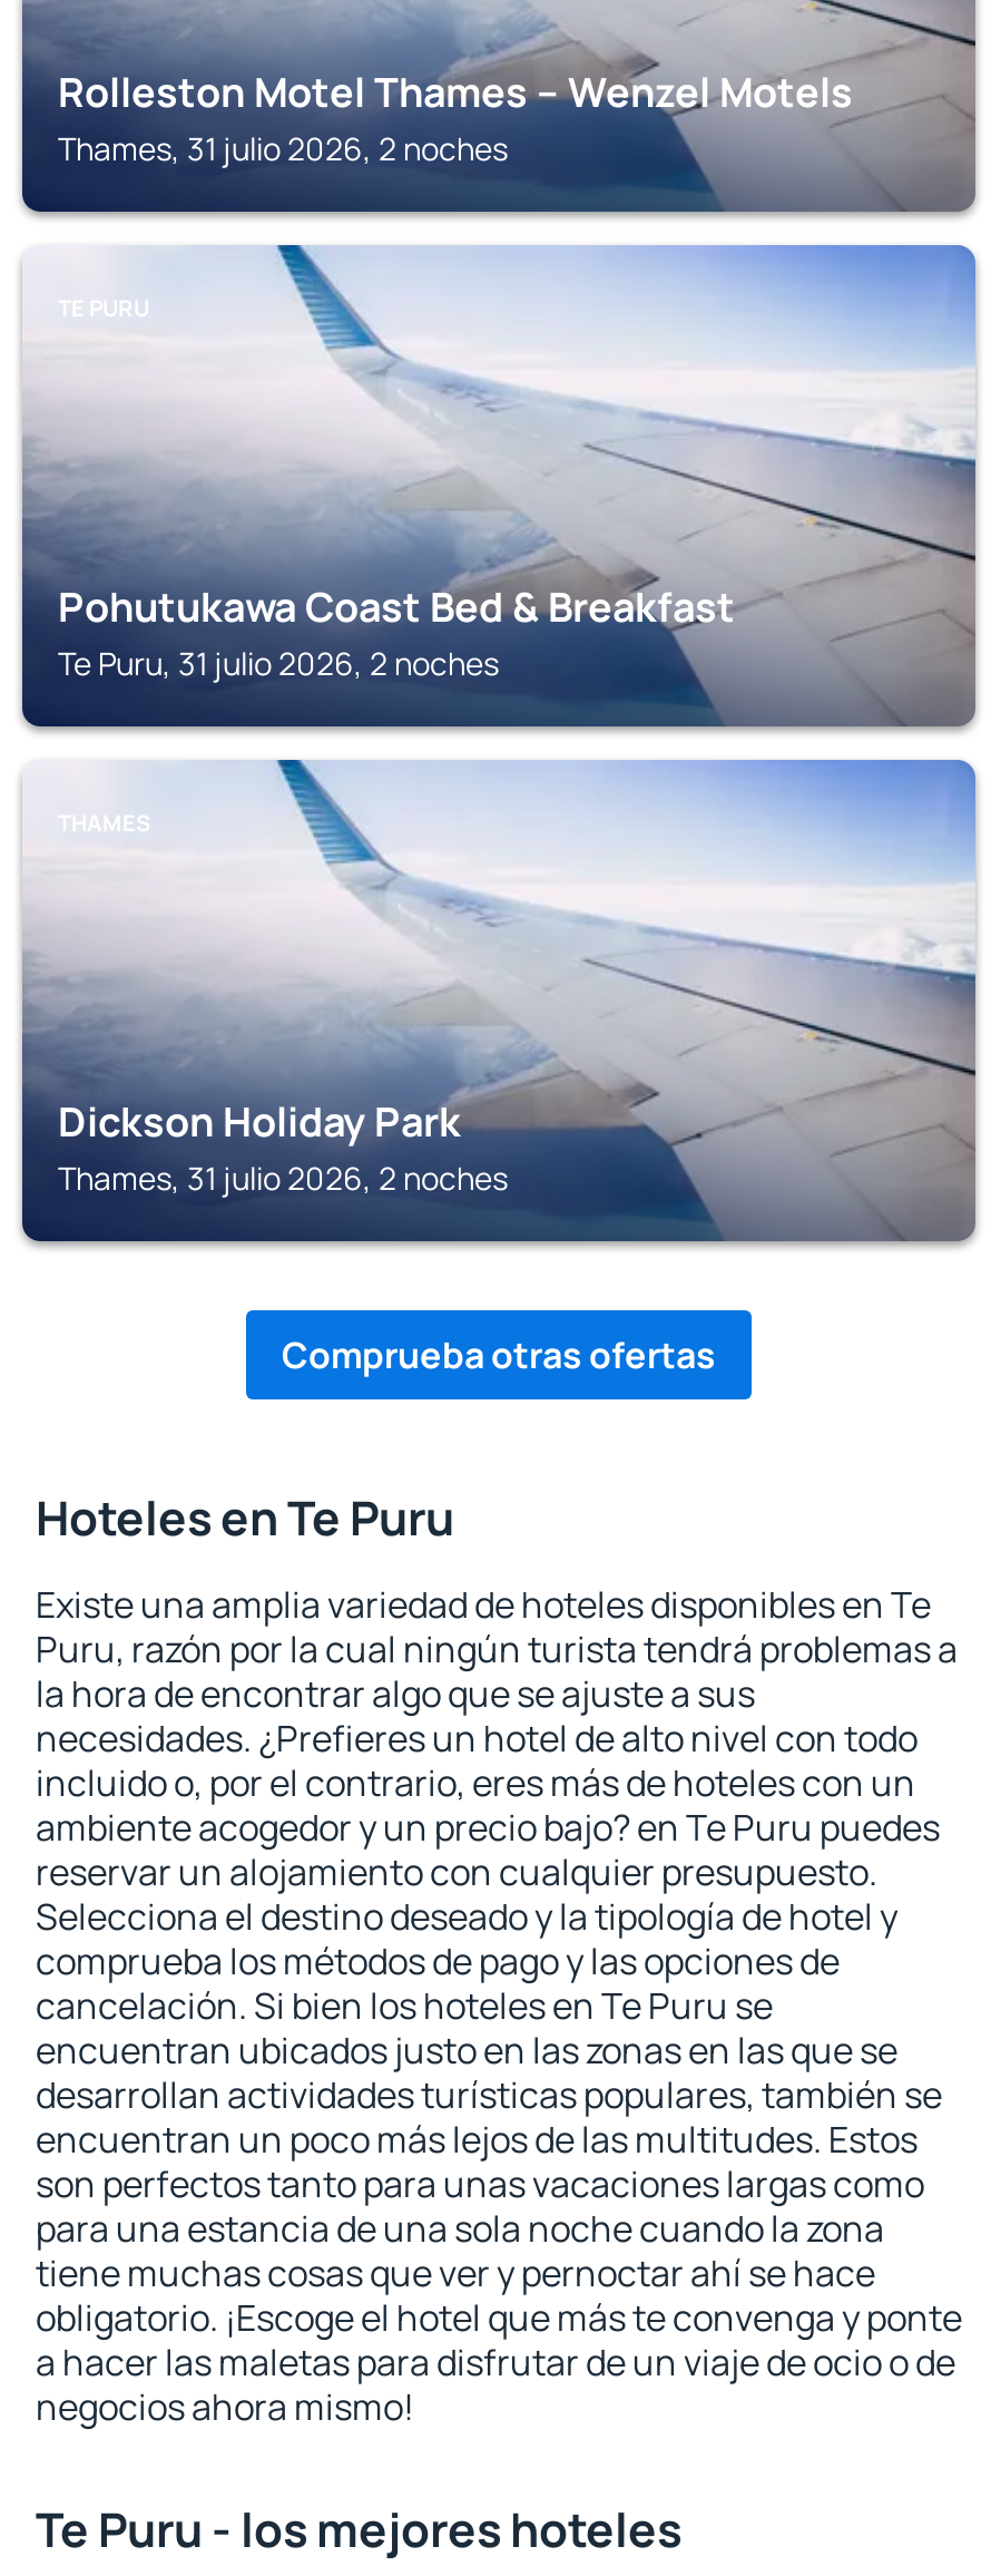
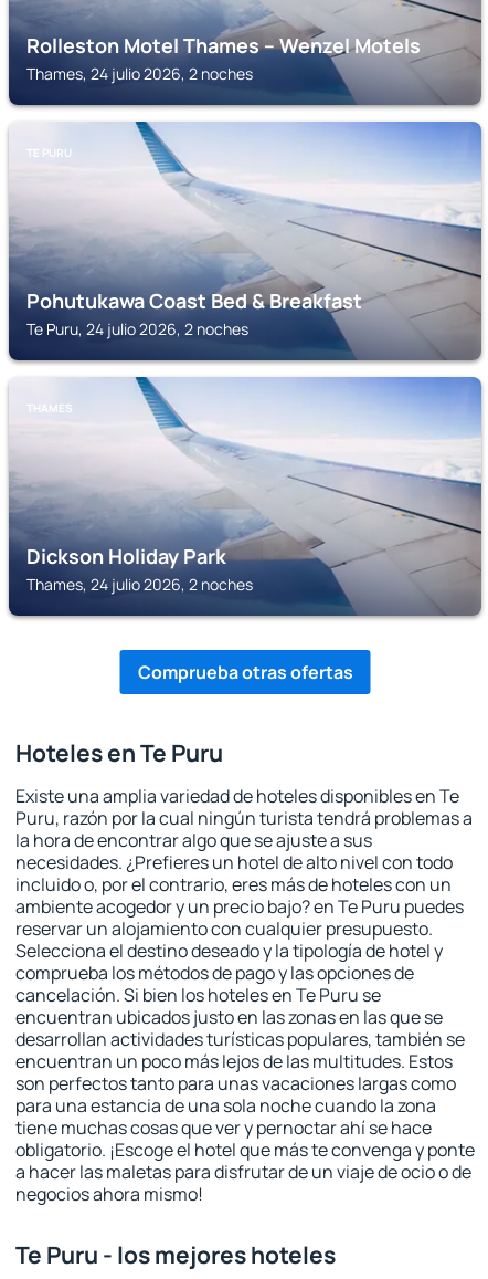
[58,127,508,169] Thames, 31 julio 2026, 2 noches -> [26,63,253,84] Thames, 24 julio 2026, 2 noches
[58,642,499,684] Te Puru, 31 julio 2026, 2 noches -> [26,318,248,339] Te Puru, 24 julio 2026, 2 noches
[58,1157,508,1199] Thames, 31 julio 2026, 2 noches -> [26,574,253,595] Thames, 24 julio 2026, 2 noches

